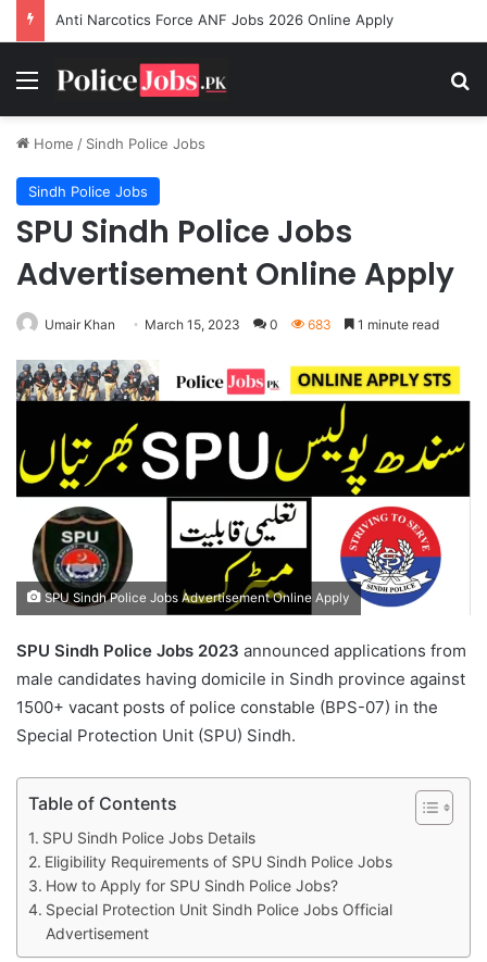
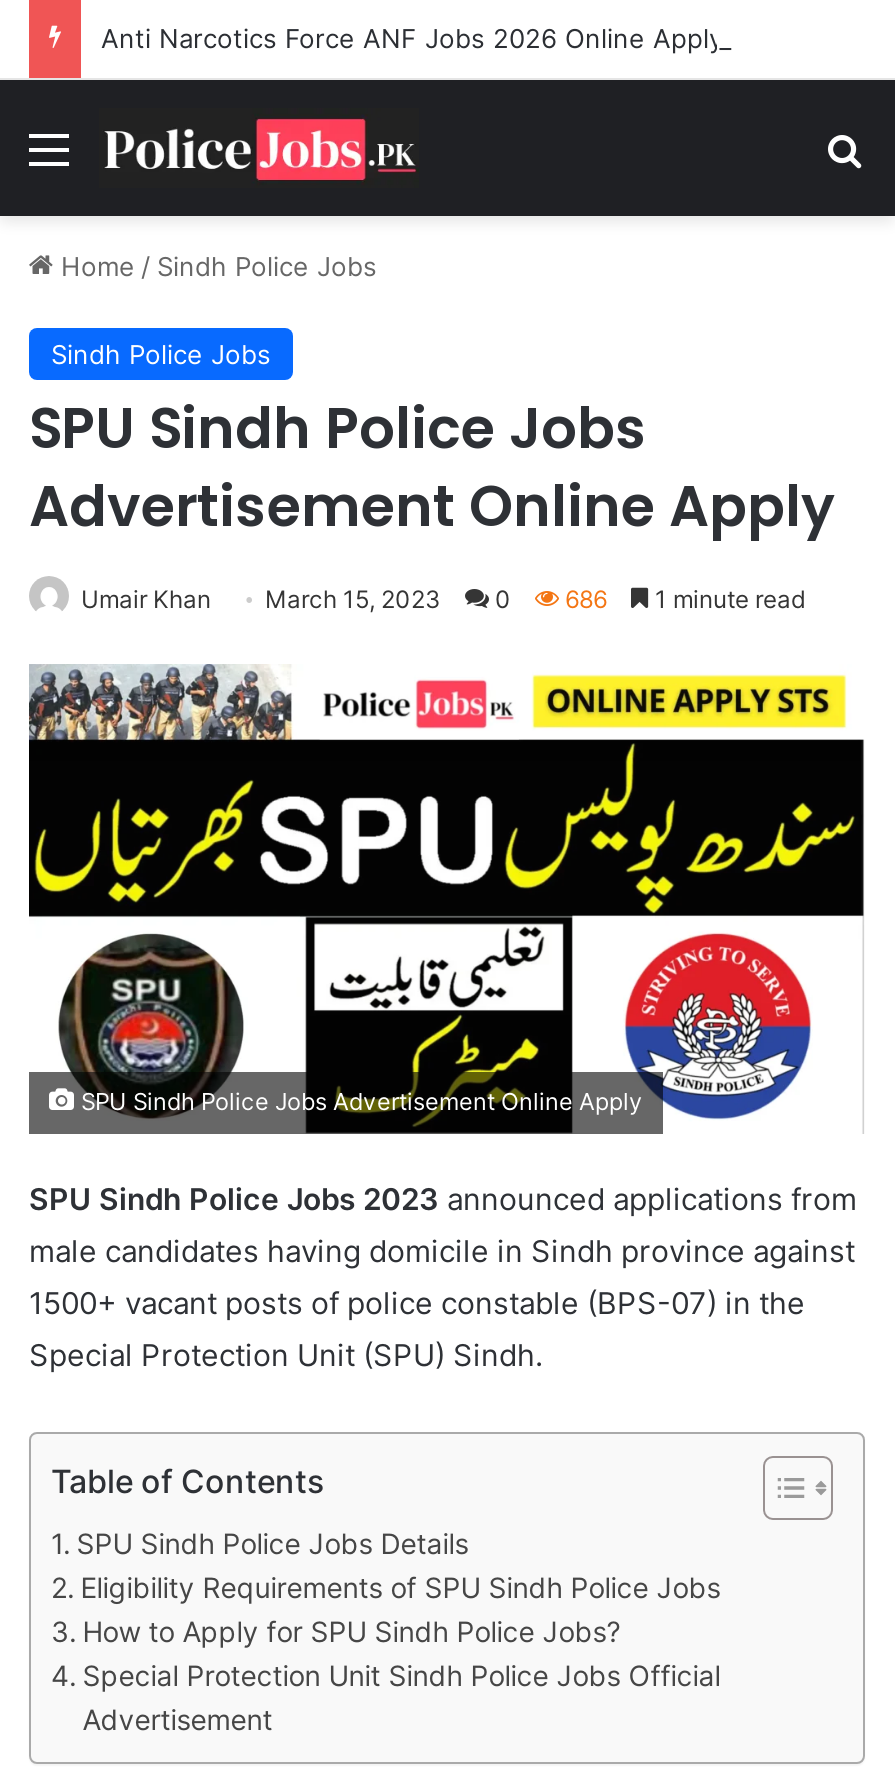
[45,316,439,333] Umair Khan March 15, 2023 0 683 1 minute read -> [81,584,805,614] Umair Khan March 15, 2023 0 686 1 minute read

